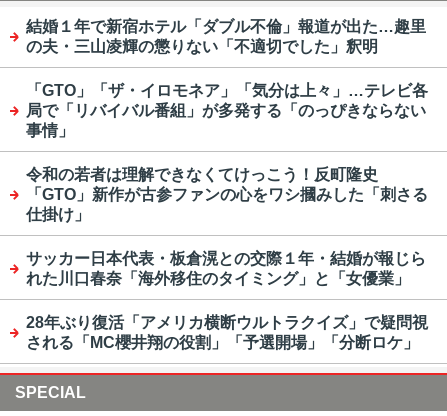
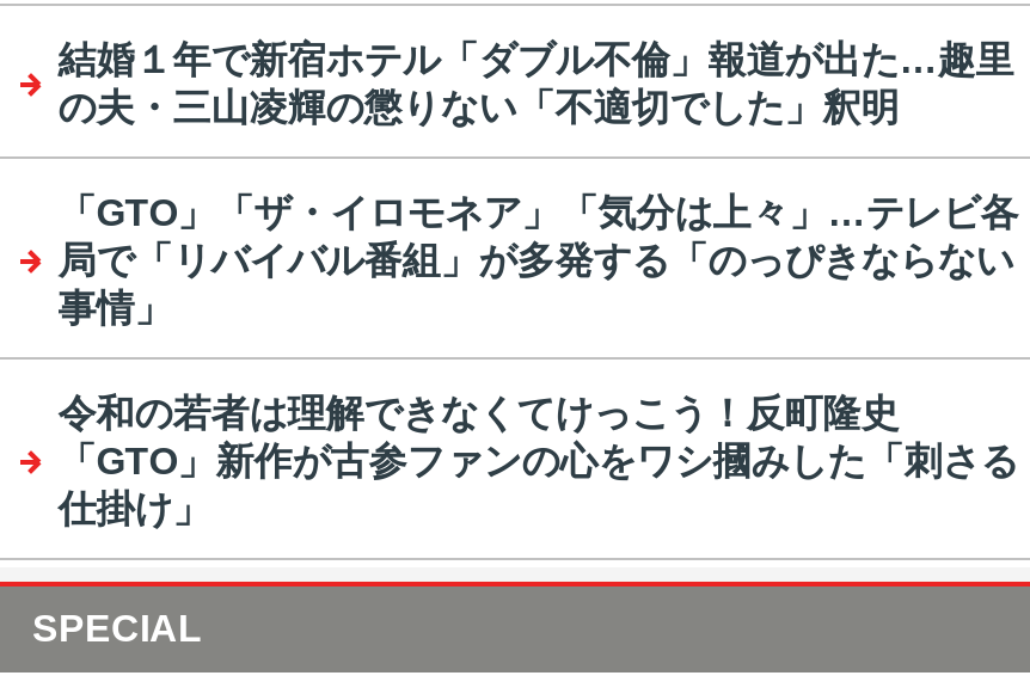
[26,250,428,351] サッカー日本代表・板倉滉との交際１年・結婚が報じら | れた川口春奈「海外移住のタイミング」と「女優業」 | 28年ぶり復活「アメリカ横断ウルトラクイズ」で疑問視 | される「MC櫻井翔の役割」「予選開場」「分断ロケ」 -> none

